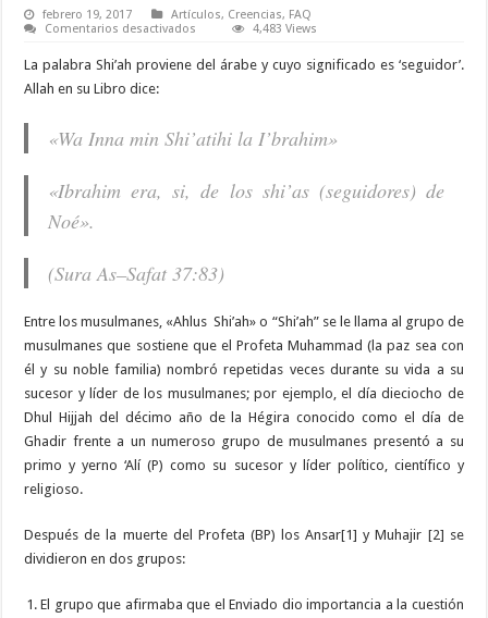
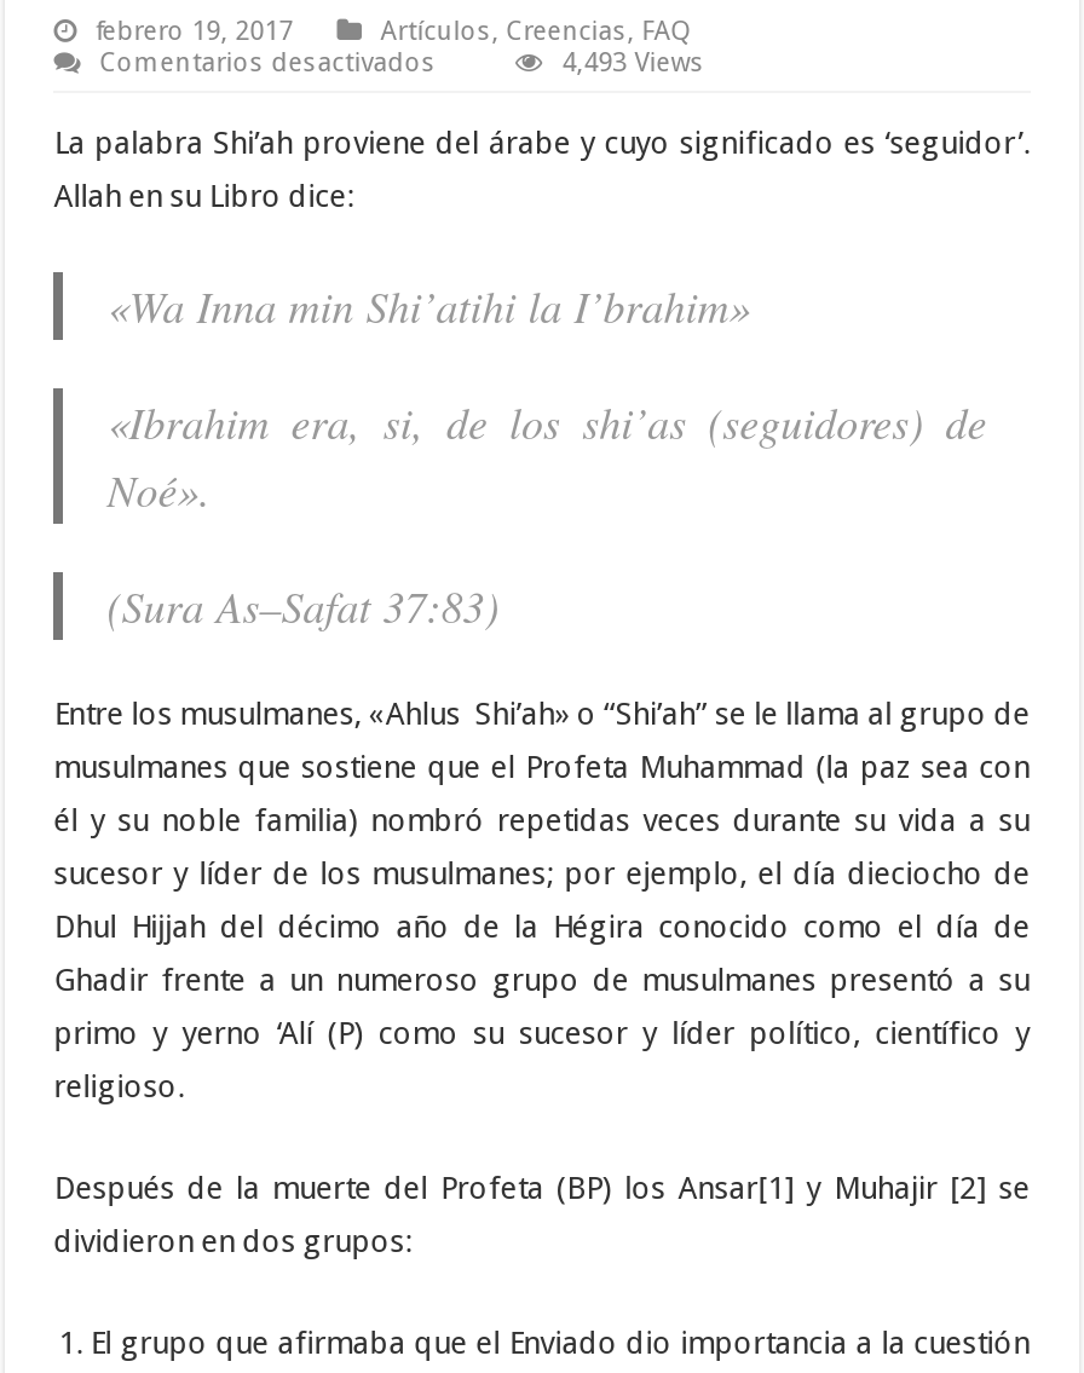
[253,22,317,36] 4,483 Views -> [562,47,705,79] 4,493 Views

